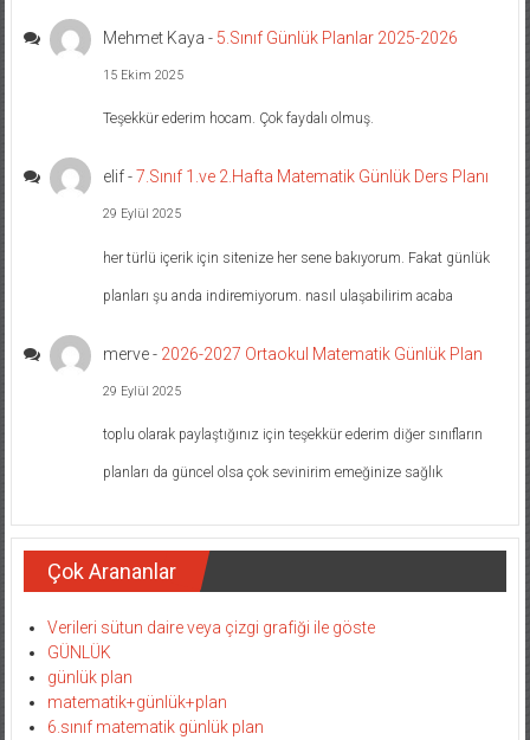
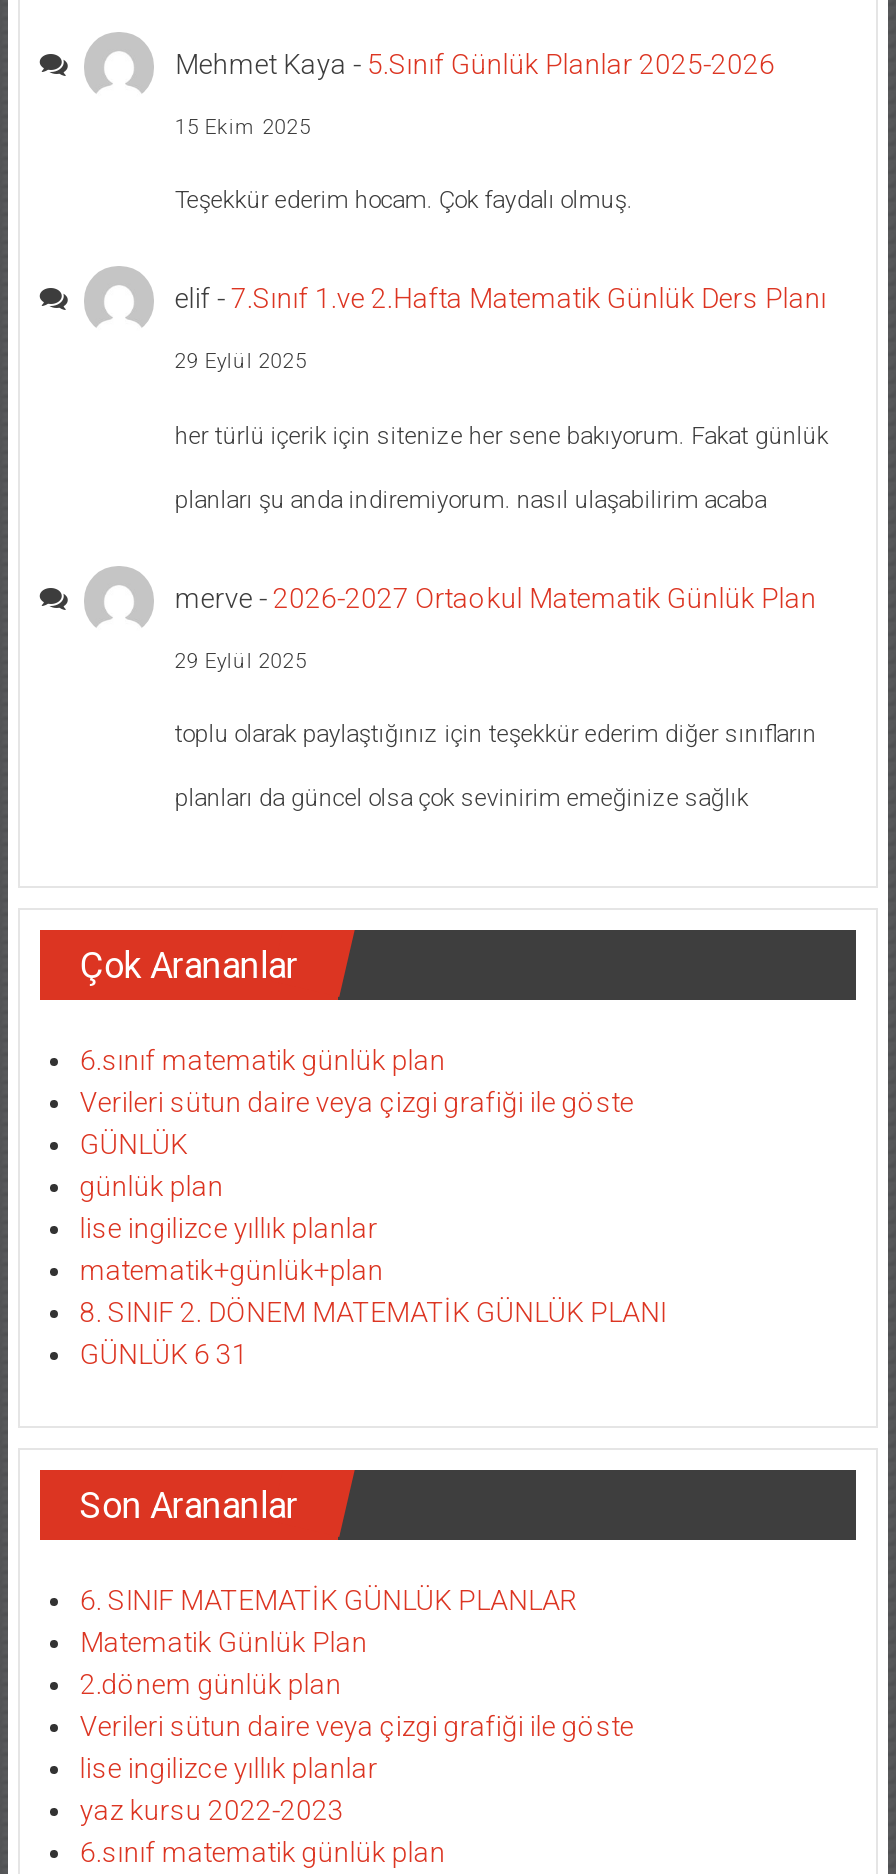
none -> [80,1043,446,1075] 6.sınıf matematik günlük plan
none -> [80,1211,378,1243] lise ingilizce yıllık planlar
none -> [80,1295,666,1369] 8. SINIF 2. DÖNEM MATEMATİK GÜNLÜK PLANI | GÜNLÜK 6 31
none -> [80,1483,634,1825] Son Arananlar | 6. SINIF MATEMATİK GÜNLÜK PLANLAR | Matematik Günlük Plan | 2.dönem günlük plan | Verileri sütun daire veya çizgi grafiği ile göste | lise ingilizce yıllık planlar | yaz kursu 2022-2023

